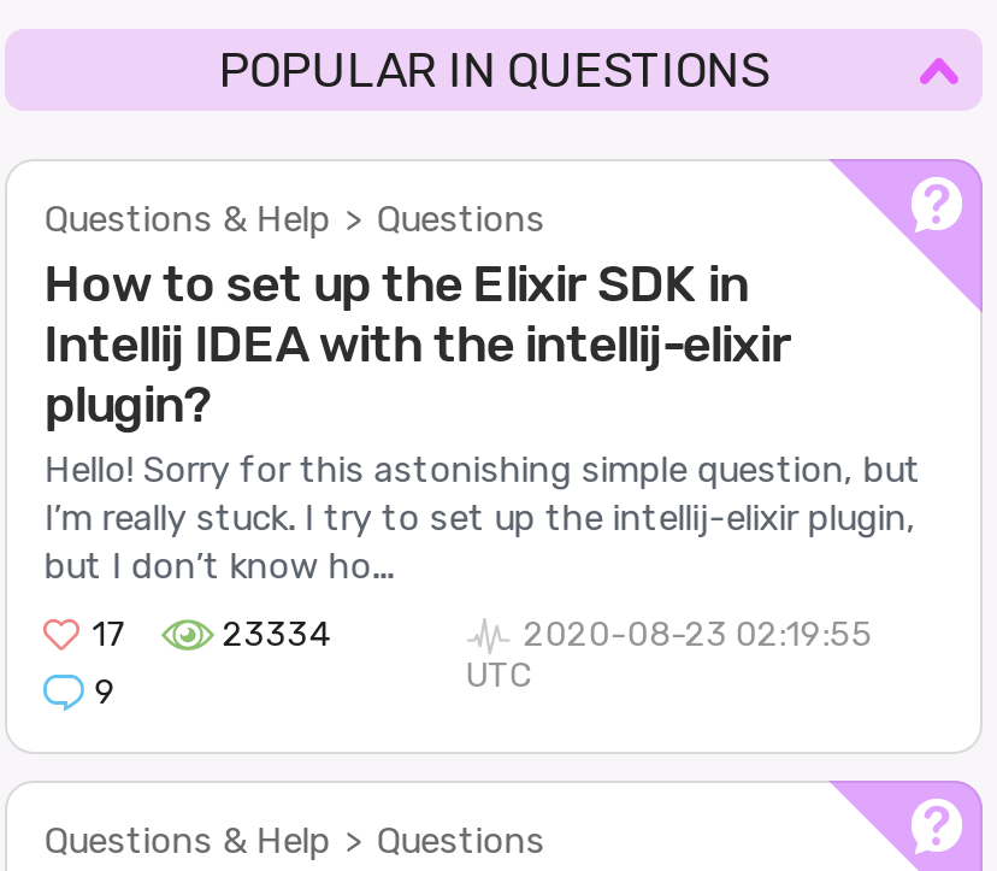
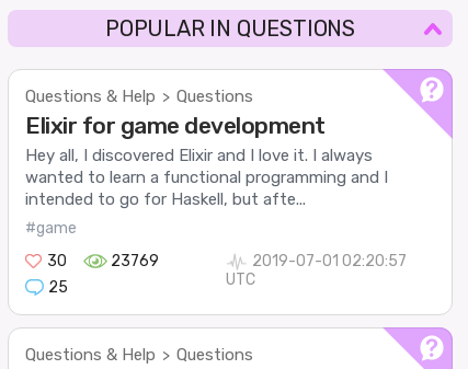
[44,254,920,712] How to set up the Elixir SDK in | Intellij IDEA with the intellij-elixir | plugin? | Hello! Sorry for this astonishing simple question, but | I’m really stuck. I try to set up the intellij-elixir plugin, | but I don’t know ho... | 17 | 23334 | 9 -> [25,112,388,297] Elixir for game development | Hey all, I discovered Elixir and I love it. I always | wanted to learn a functional programming and I | intended to go for Haskell, but afte... | #game | 30 | 23769 | 25
[523,613,872,654] 2020-08-23 02:19:55 -> [253,252,407,271] 2019-07-01 02:20:57

